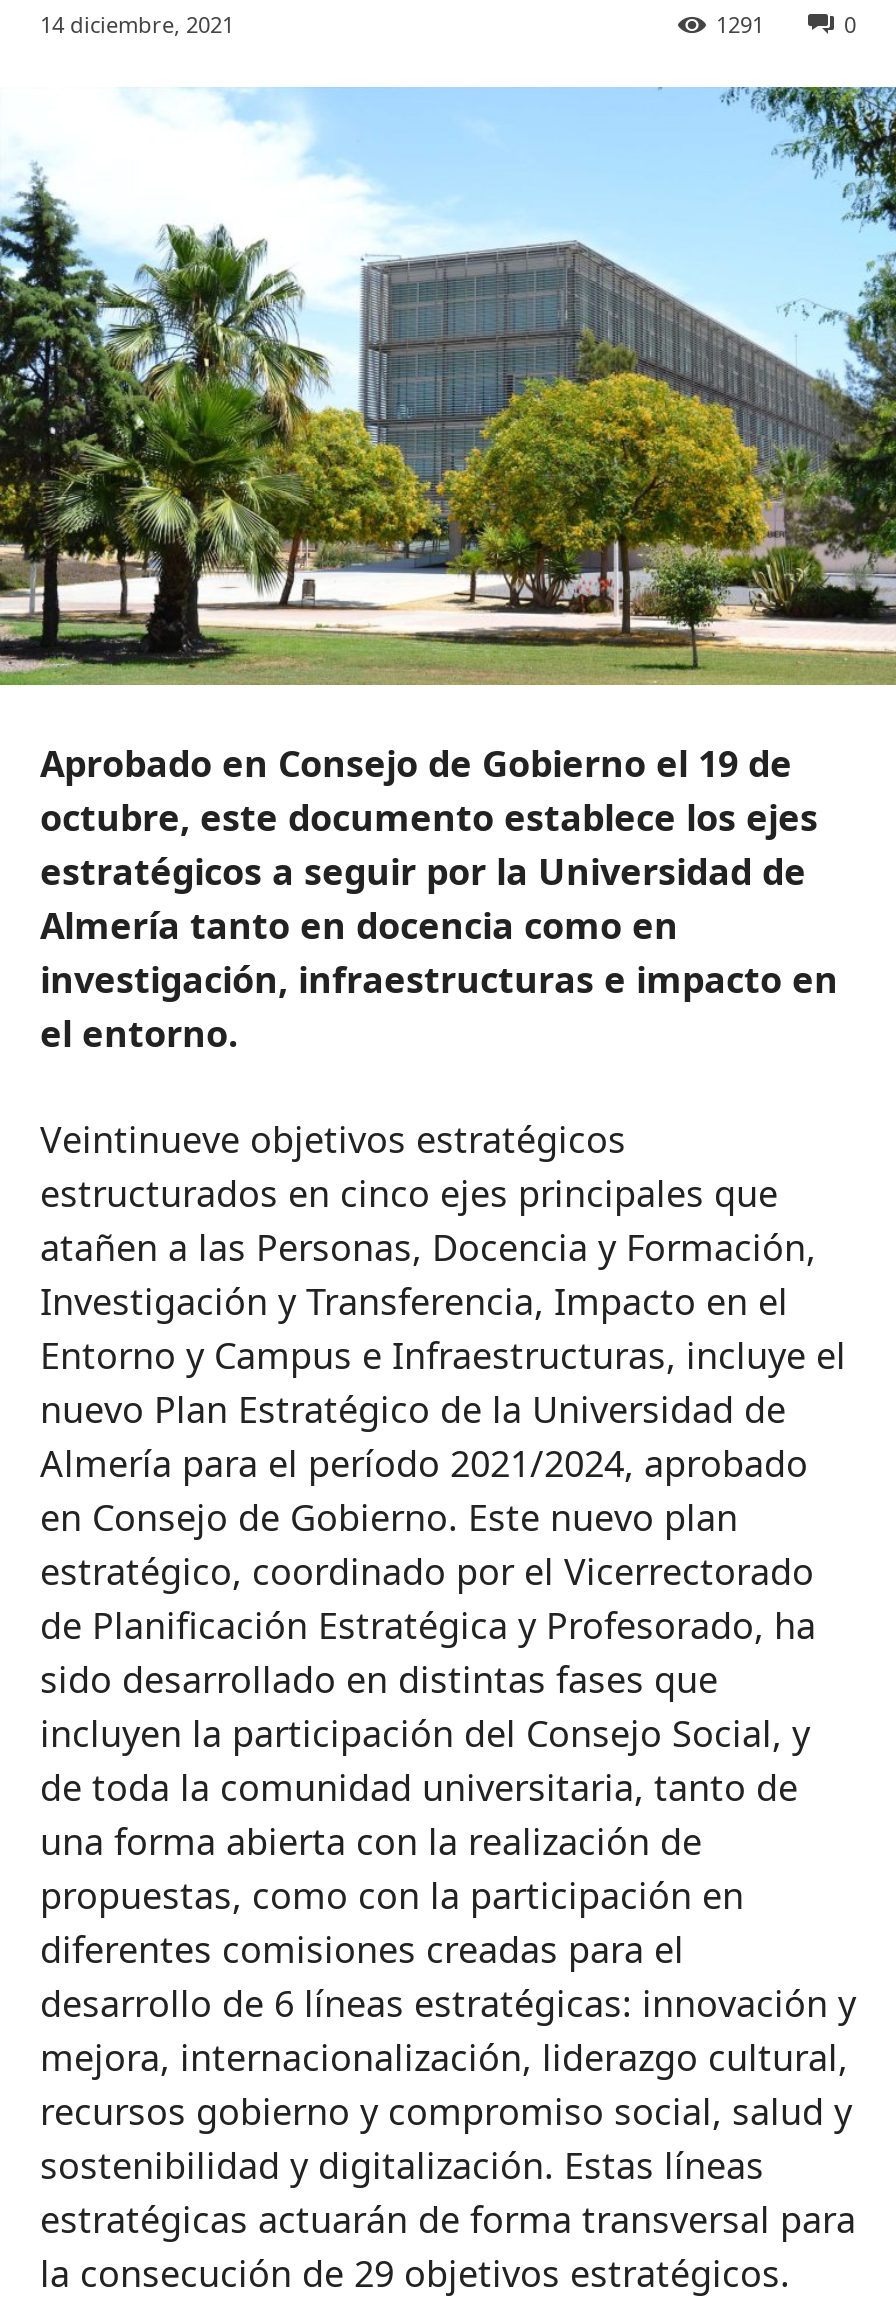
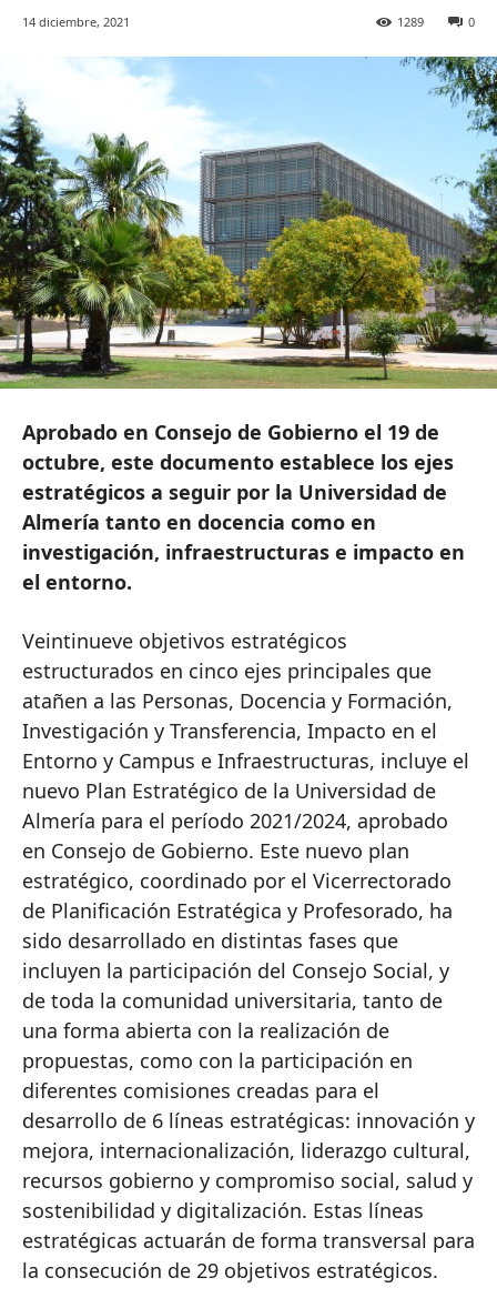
[716,9,764,39] 1291 -> [397,14,424,30] 1289

